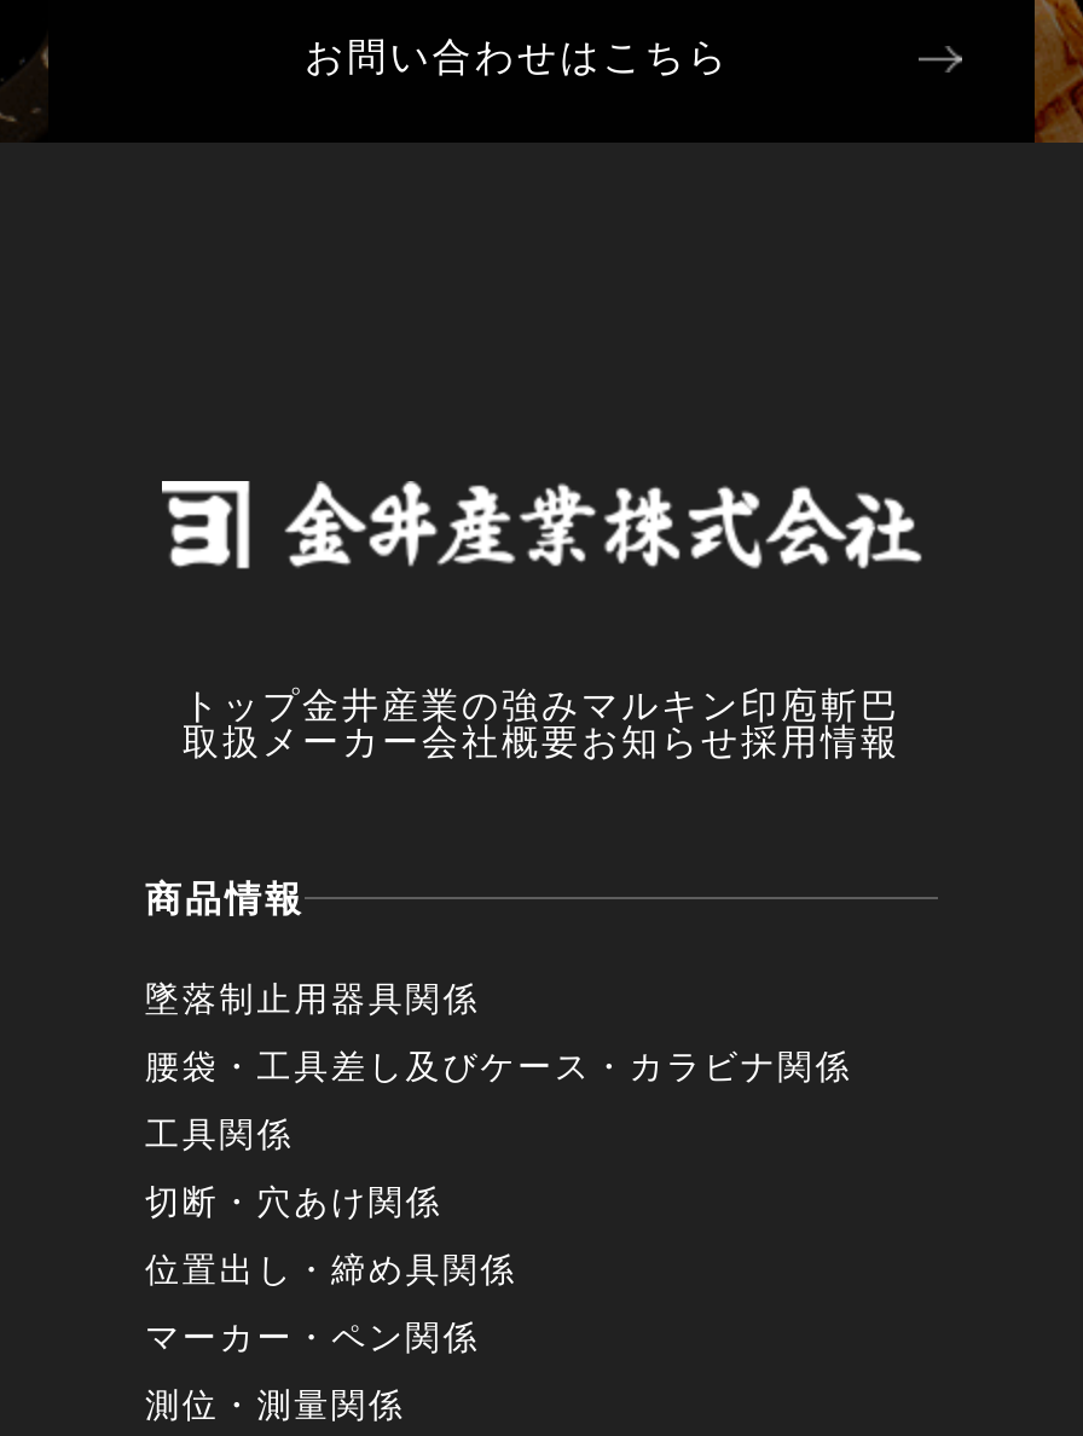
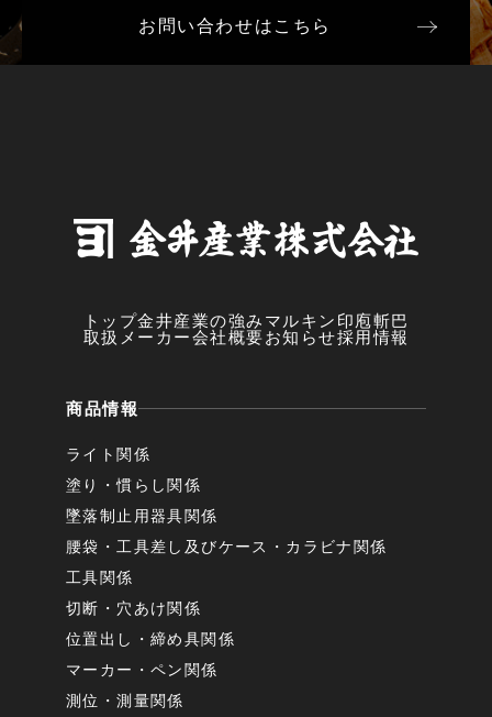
none -> [66,446,201,494] ライト関係 | 塗り・慣らし関係

